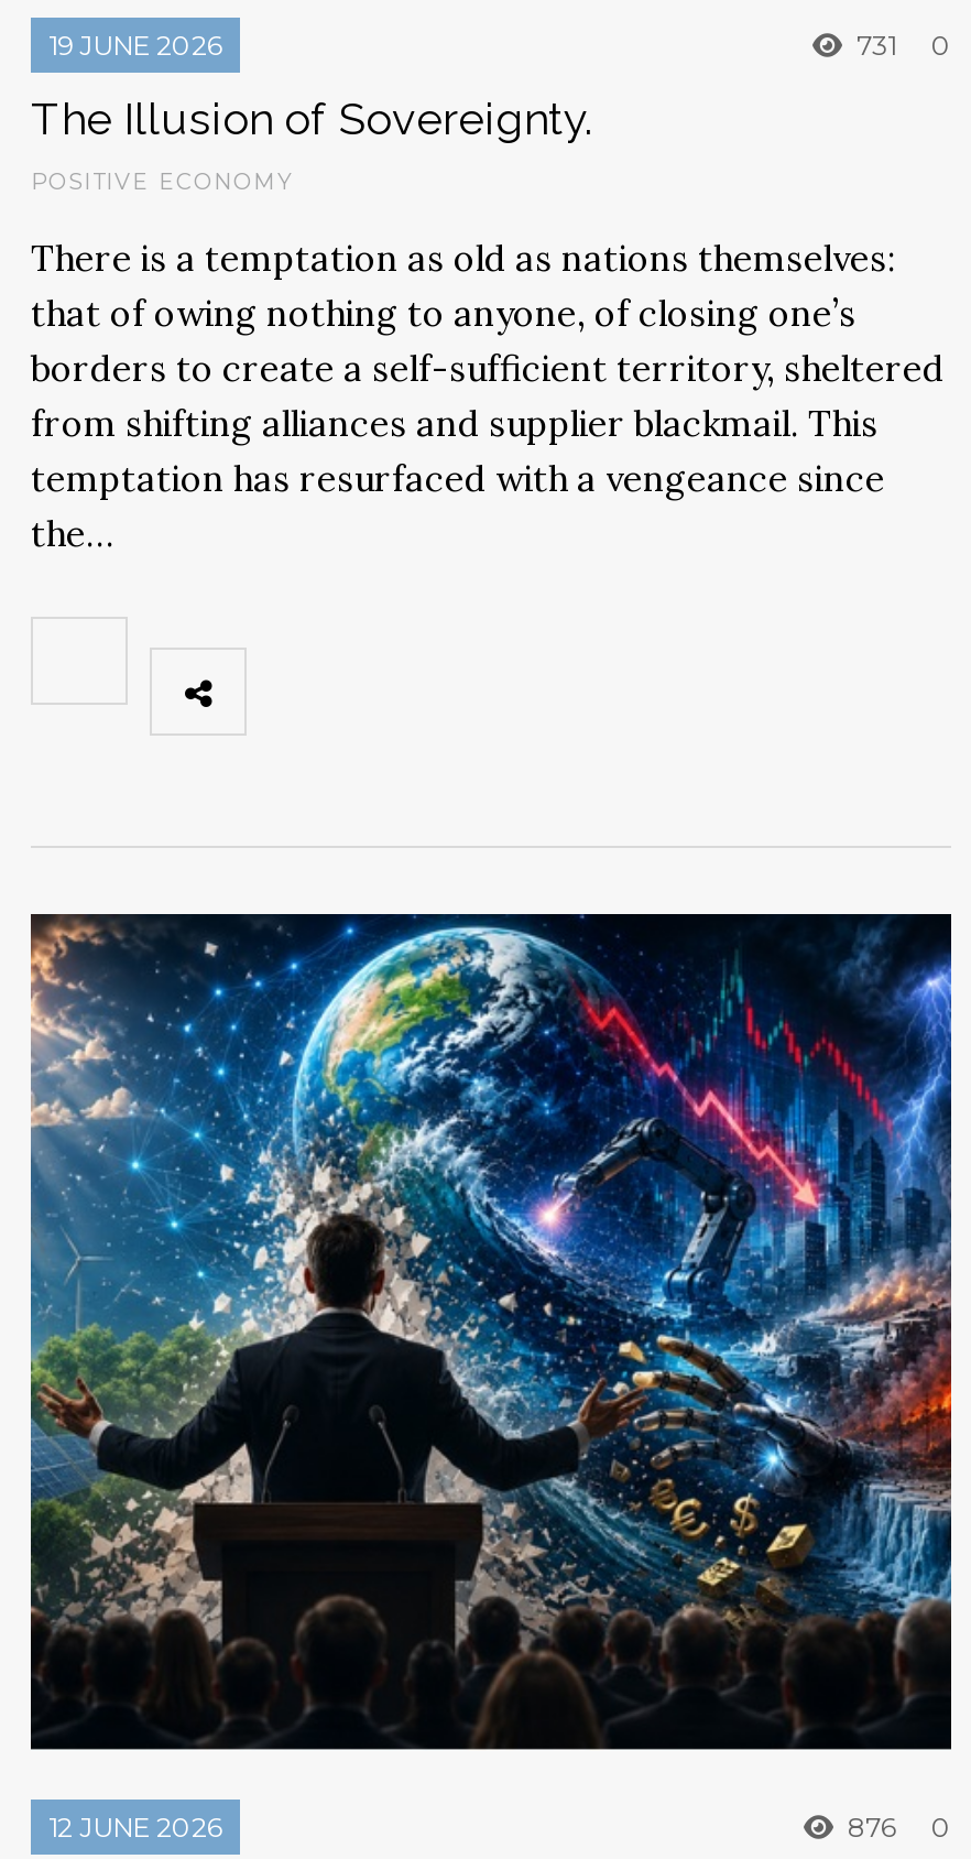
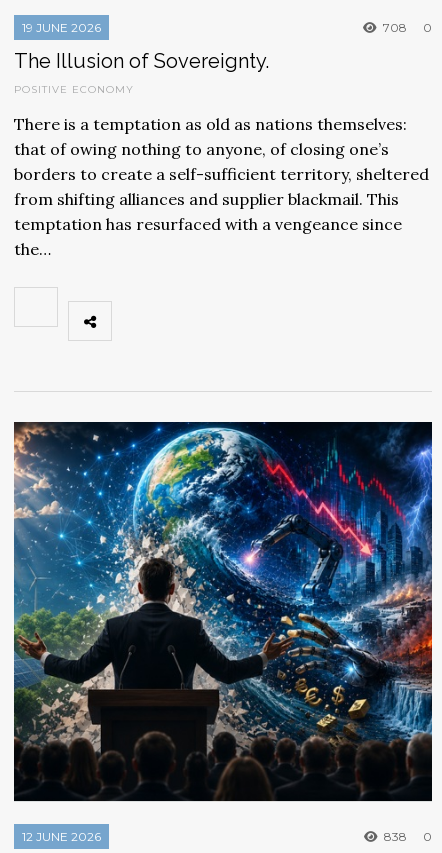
[850,29,896,62] 731 -> [380,20,407,35] 708
[841,1811,896,1844] 876 -> [381,829,407,844] 838

